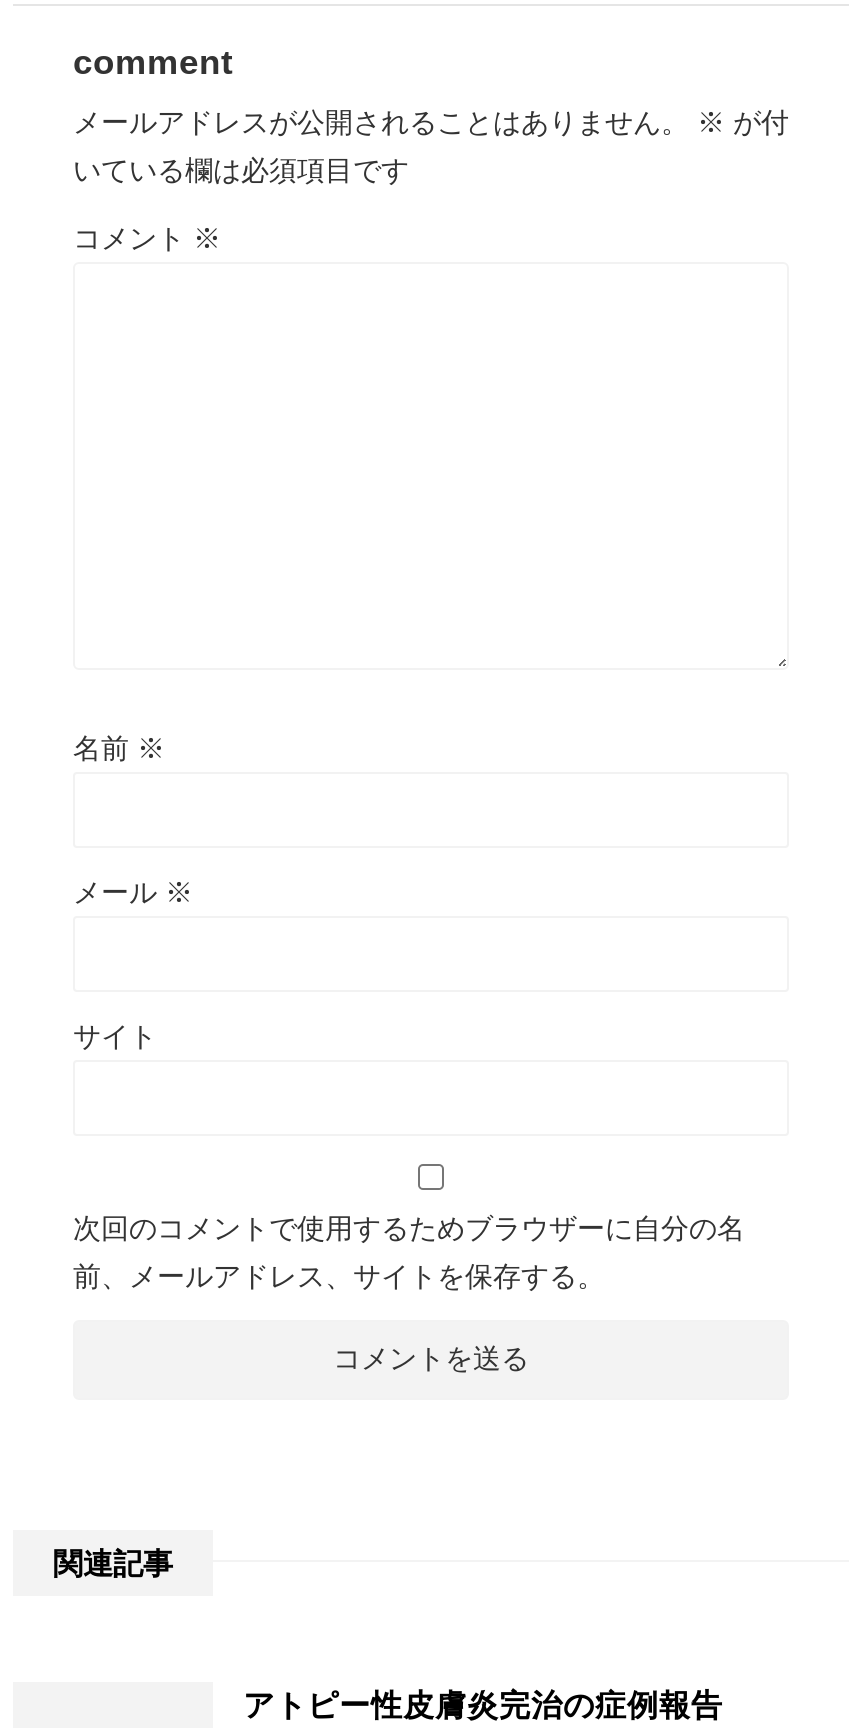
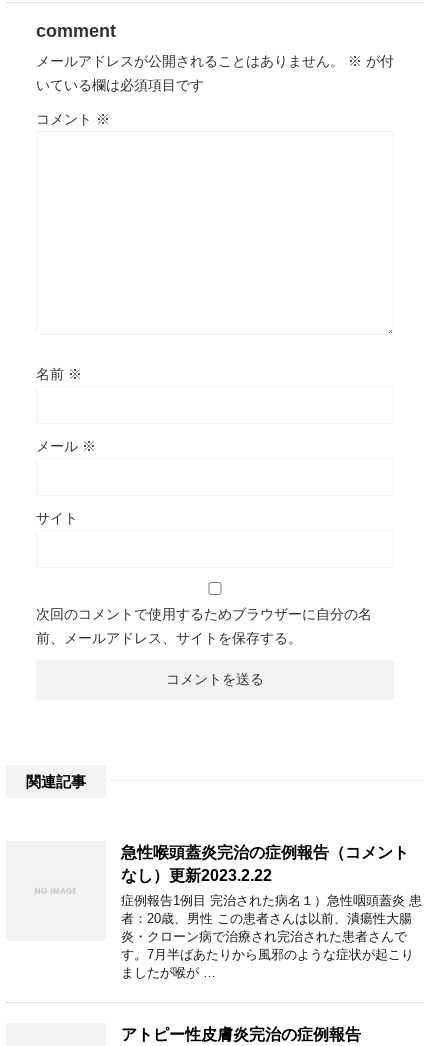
none -> [121,844,422,980] 急性喉頭蓋炎完治の症例報告（コメント | なし）更新2023.2.22 | 症例報告1例目 完治された病名１）急性咽頭蓋炎 患 | 者：20歳、男性 この患者さんは以前、潰瘍性大腸 | 炎・クローン病で治療され完治された患者さんで | す。7月半ばあたりから風邪のような症状が起こり | ましたが喉が …

